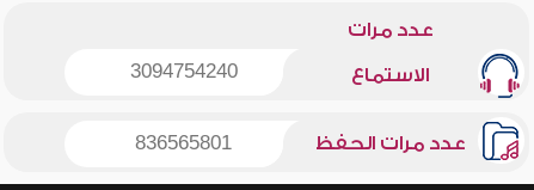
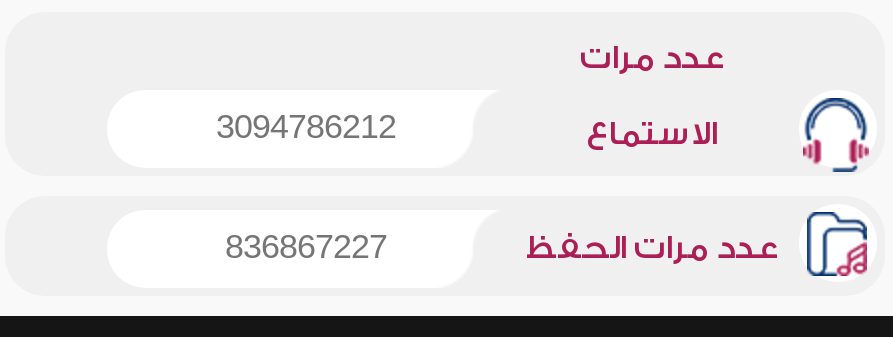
[130,62,237,83] 3094754240 -> [216,111,396,147] 3094786212
[135,133,232,154] 836565801 -> [225,230,387,266] 836867227

